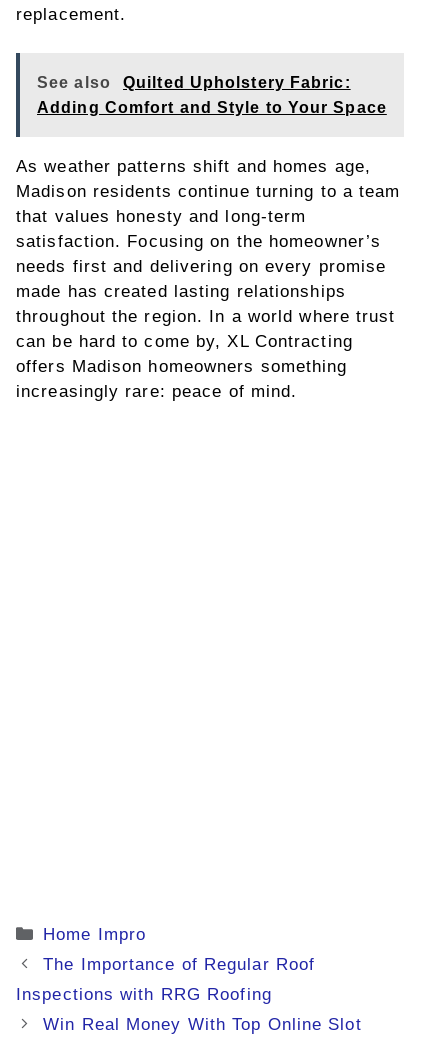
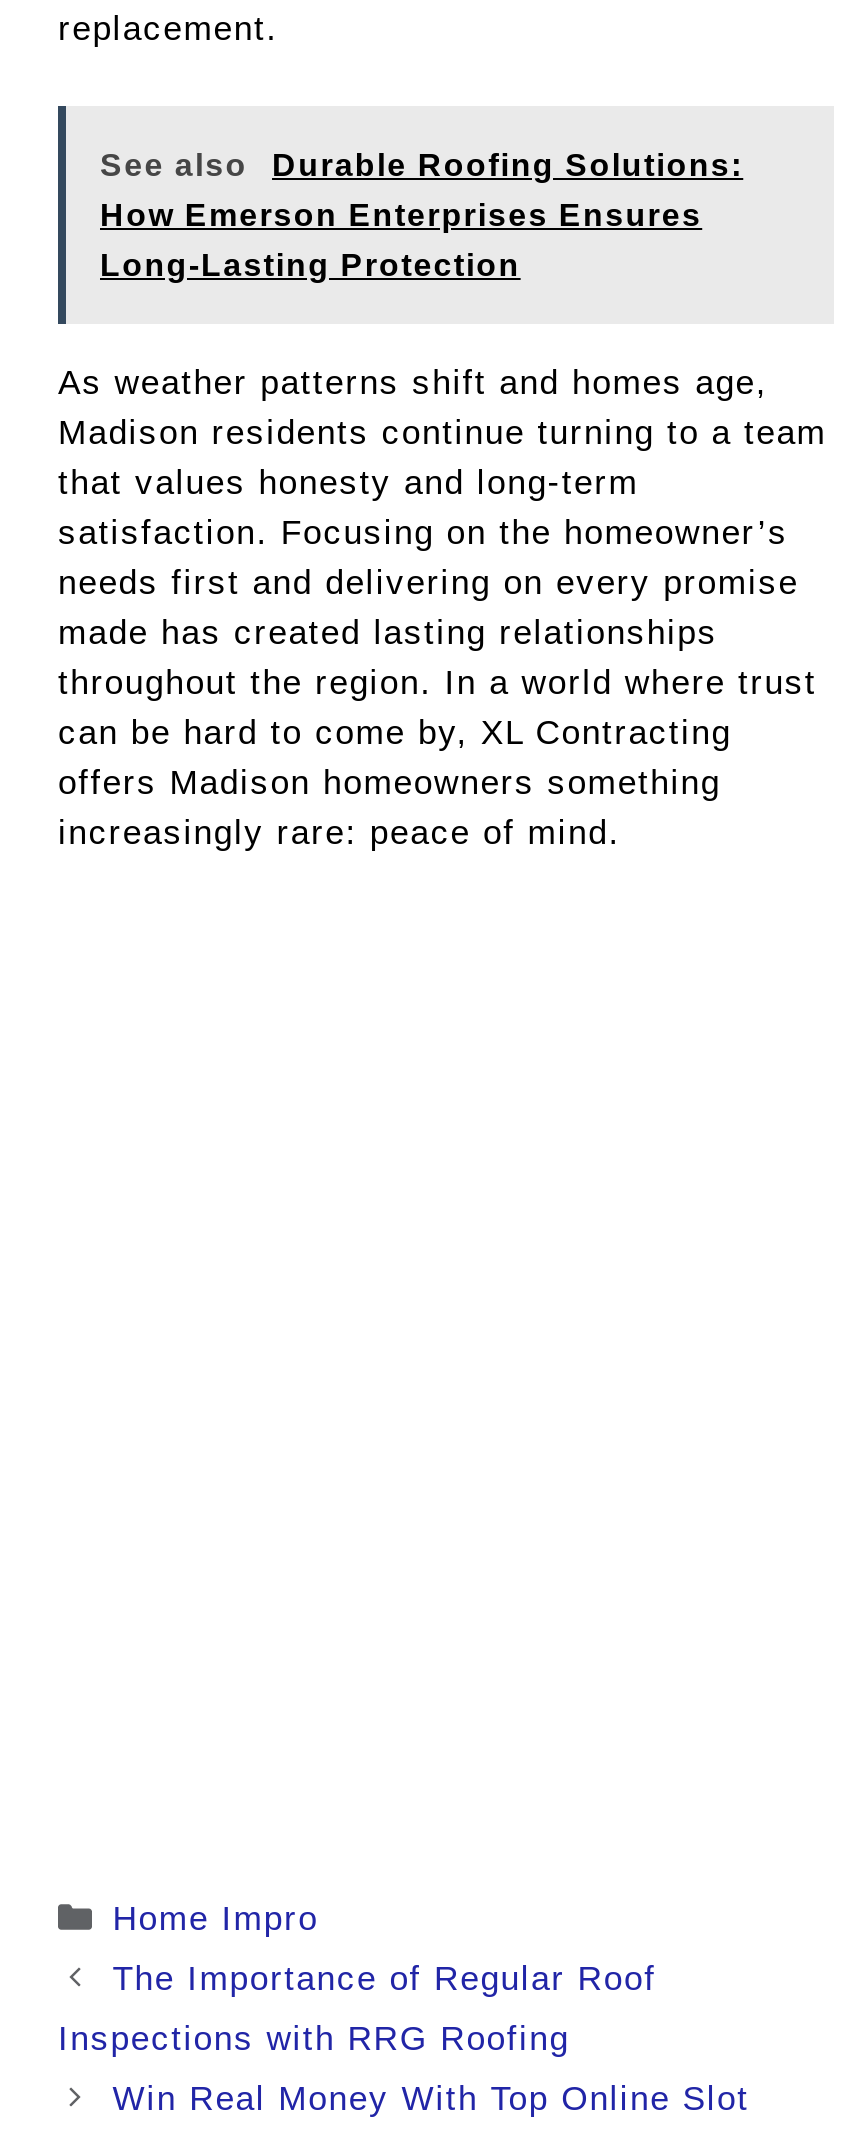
[37,73,387,115] Quilted Upholstery Fabric: | Adding Comfort and Style to Your Space -> [100,147,743,281] Durable Roofing Solutions: | How Emerson Enterprises Ensures | Long-Lasting Protection

